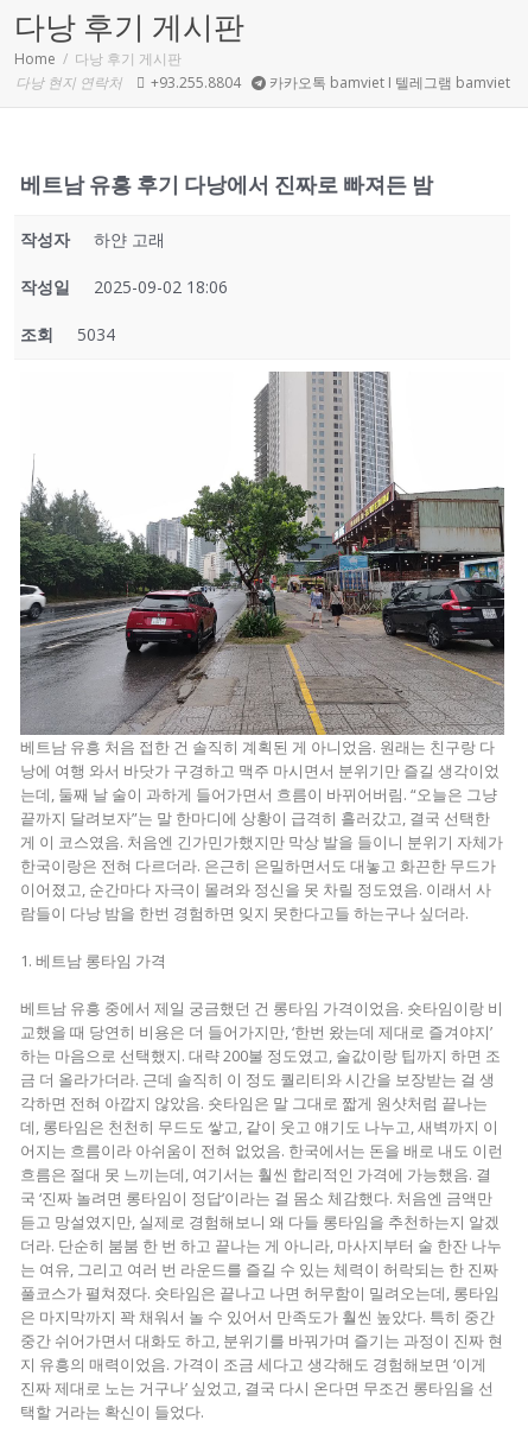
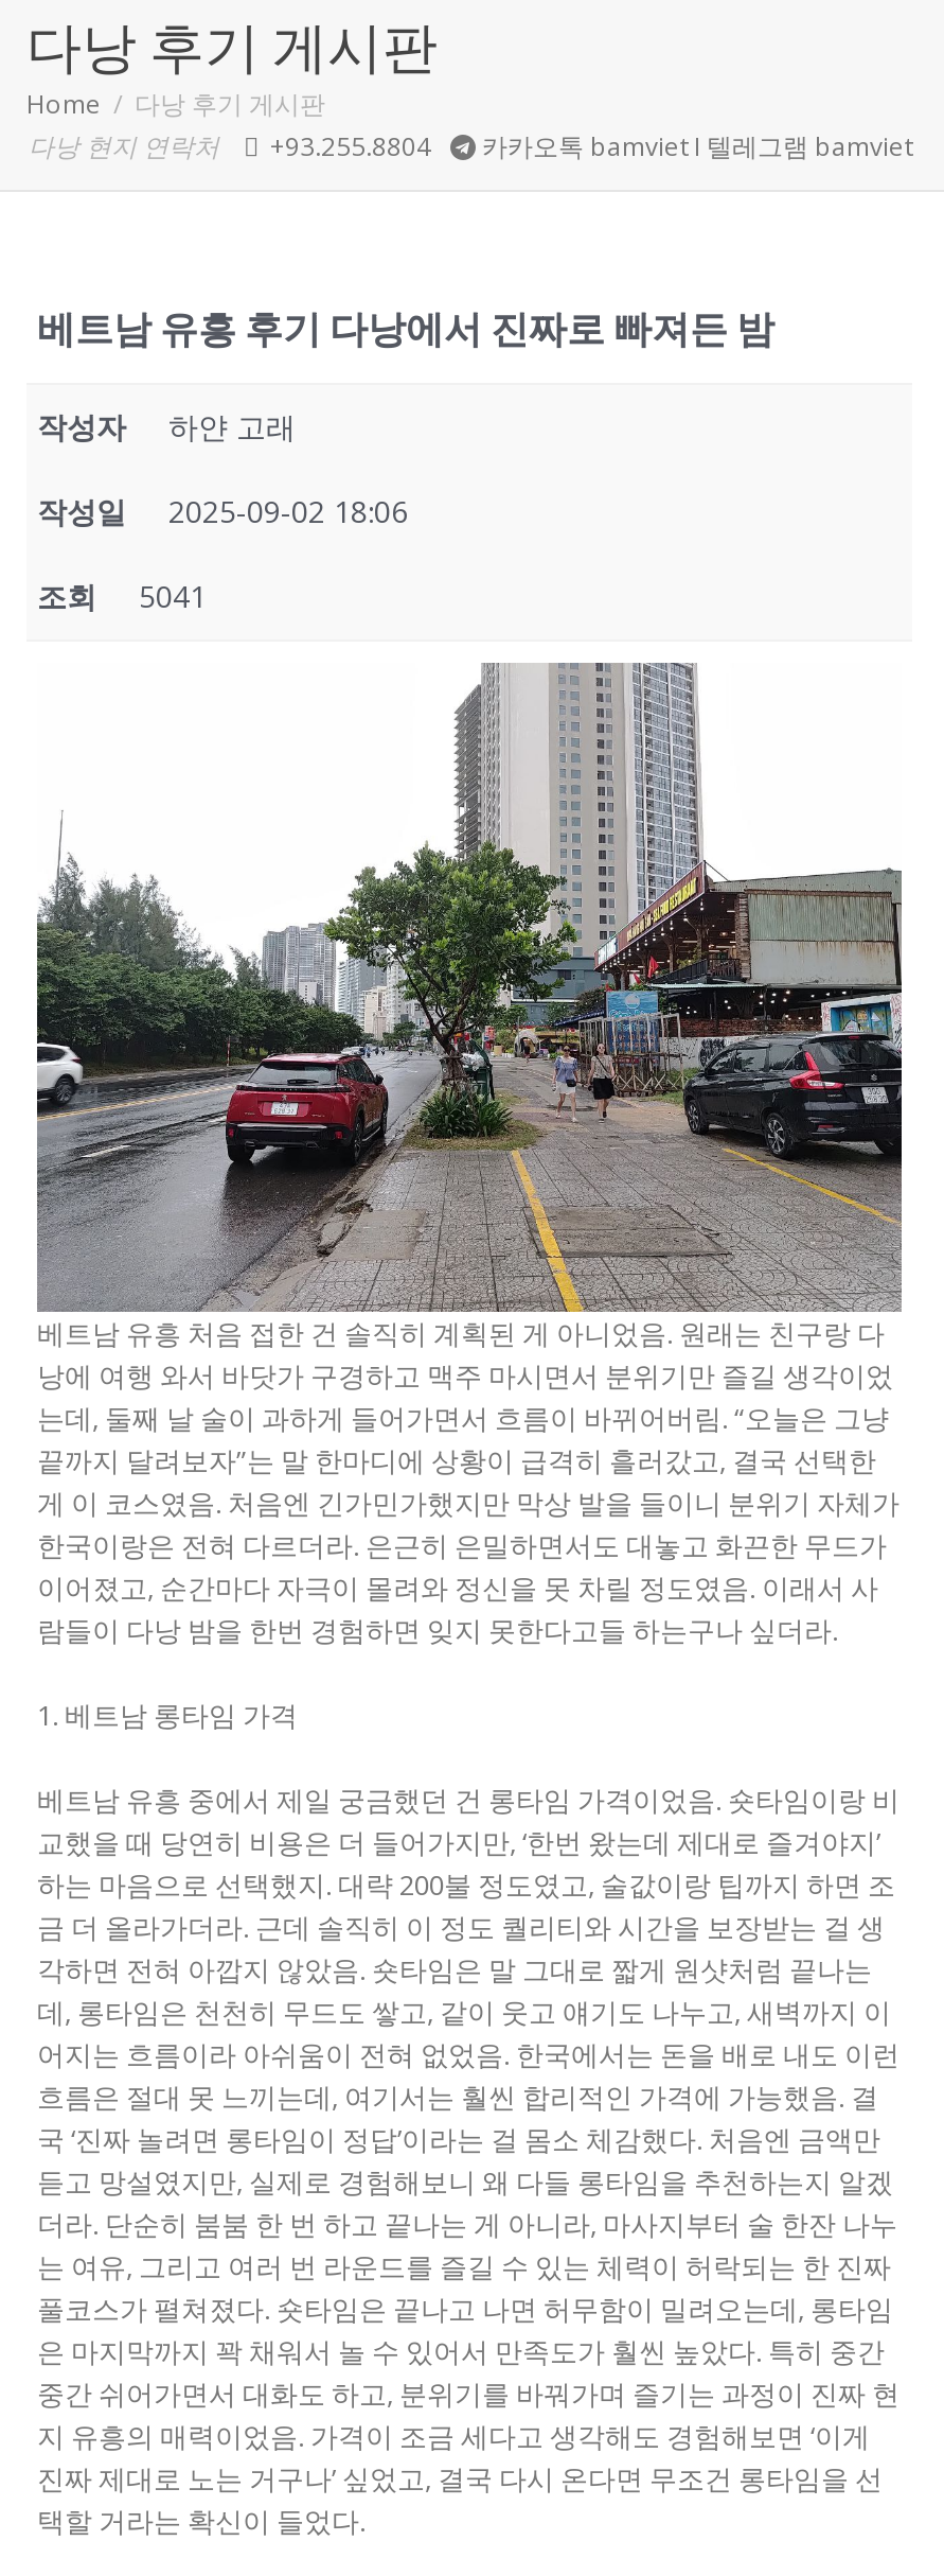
[20,323,115,345] 조회 5034 -> [37,576,207,616] 조회 5041

